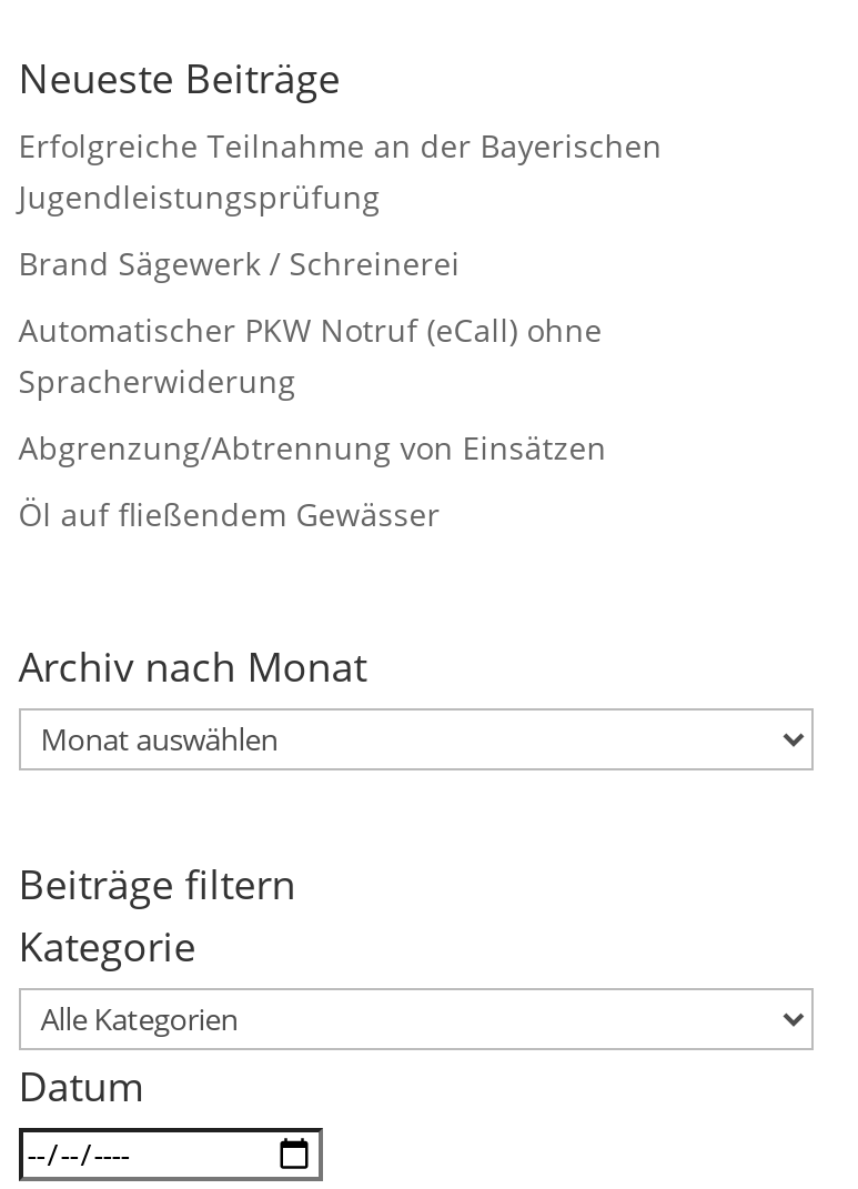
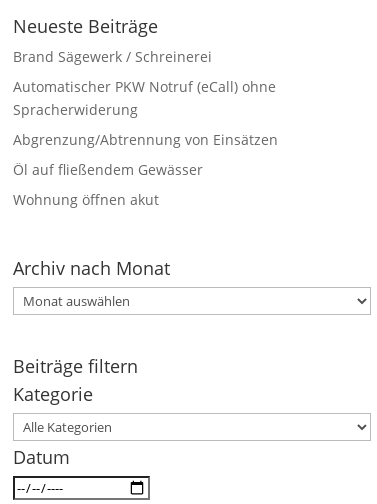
[18,125,662,218] Erfolgreiche Teilnahme an der Bayerischen | Jugendleistungsprüfung -> none
moved [18,242,607,536] -> [13,47,278,179]: Brand Sägewerk / Schreinerei | Automatischer PKW Notruf (eCall) ohne | Spracherwiderung | Abgrenzung/Abtrennung von Einsätzen | Öl auf fließendem Gewässer
none -> [13,190,159,209] Wohnung öffnen akut

